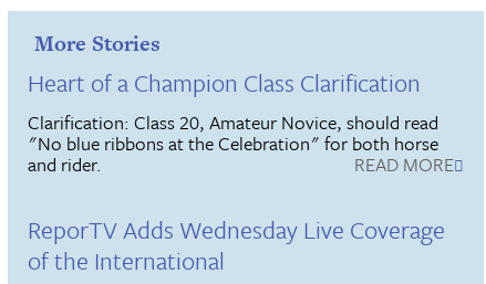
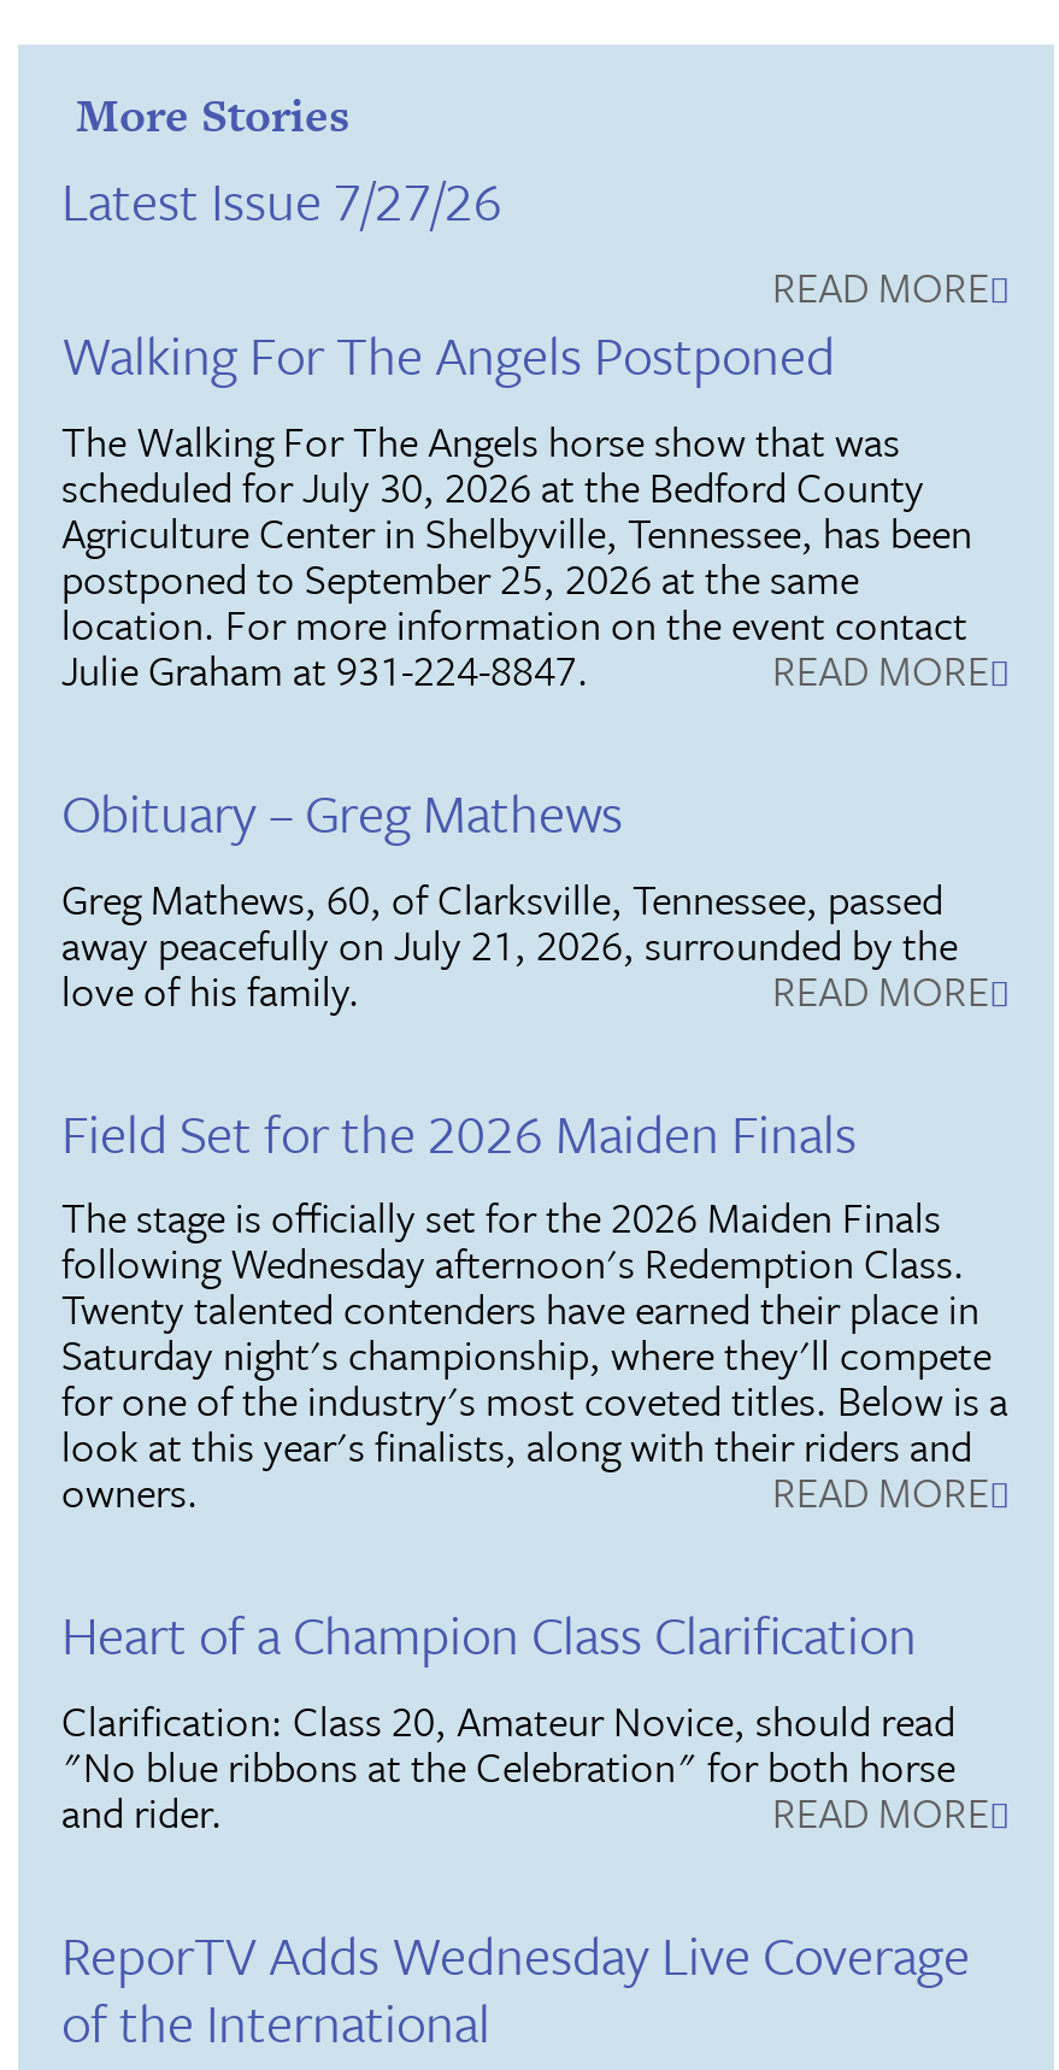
none -> [61,163,1008,1522] Latest Issue 7/27/26 | READ MORE | Walking For The Angels Postponed | The Walking For The Angels horse show that was | scheduled for July 30, 2026 at the Bedford County | Agriculture Center in Shelbyville, Tennessee, has been | postponed to September 25, 2026 at the same | location. For more information on the event contact | Julie Graham at 931-224-8847. | READ MORE | Obituary – Greg Mathews | Greg Mathews, 60, of Clarksville, Tennessee, passed | away peacefully on July 21, 2026, surrounded by the | love of his family. | READ MORE | Field Set for the 2026 Maiden Finals | The stage is officially set for the 2026 Maiden Finals | following Wednesday afternoon's Redemption Class. | Twenty talented contenders have earned their place in | Saturday night's championship, where they'll compete | for one of the industry's most coveted titles. Below is a | look at this year's finalists, along with their riders and | owners. | READ MORE

